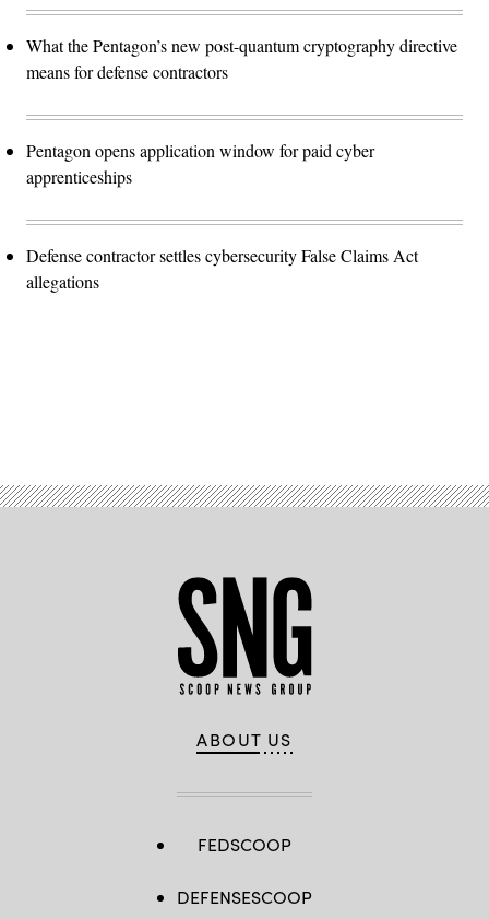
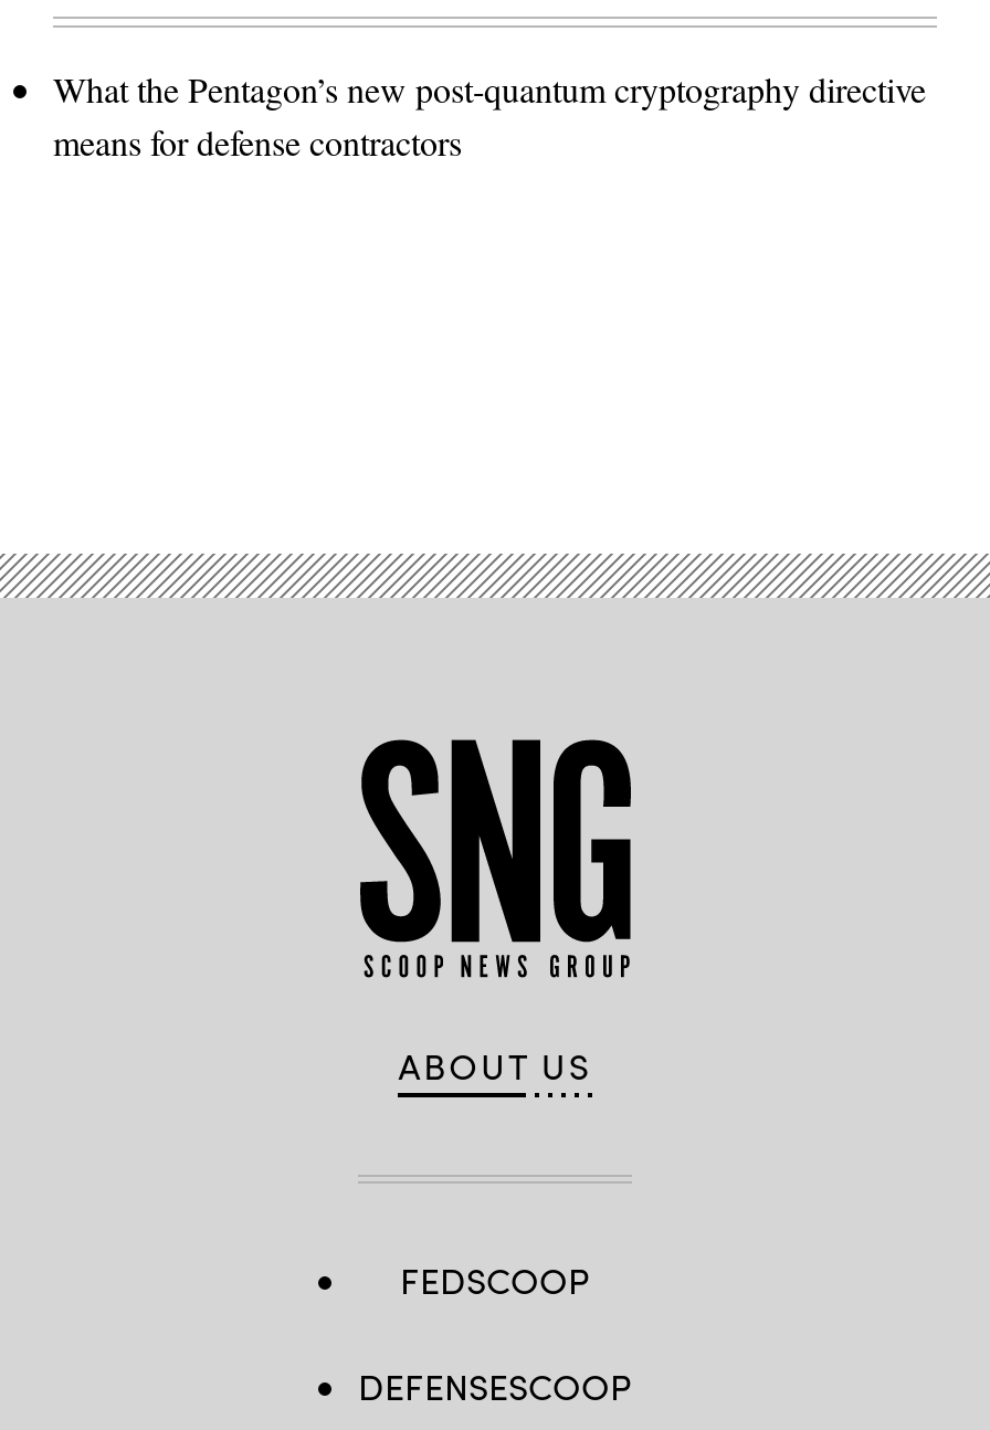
[26,139,418,293] Pentagon opens application window for paid cyber | apprenticeships | Defense contractor settles cybersecurity False Claims Act | allegations -> none

